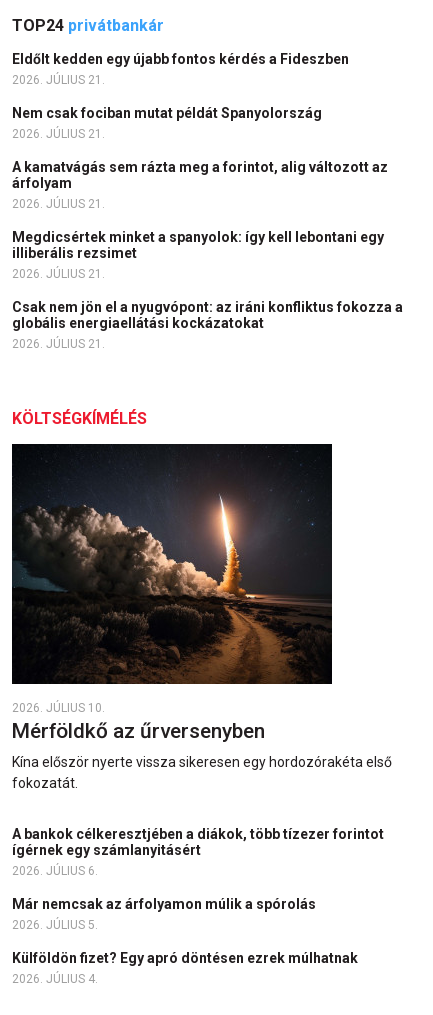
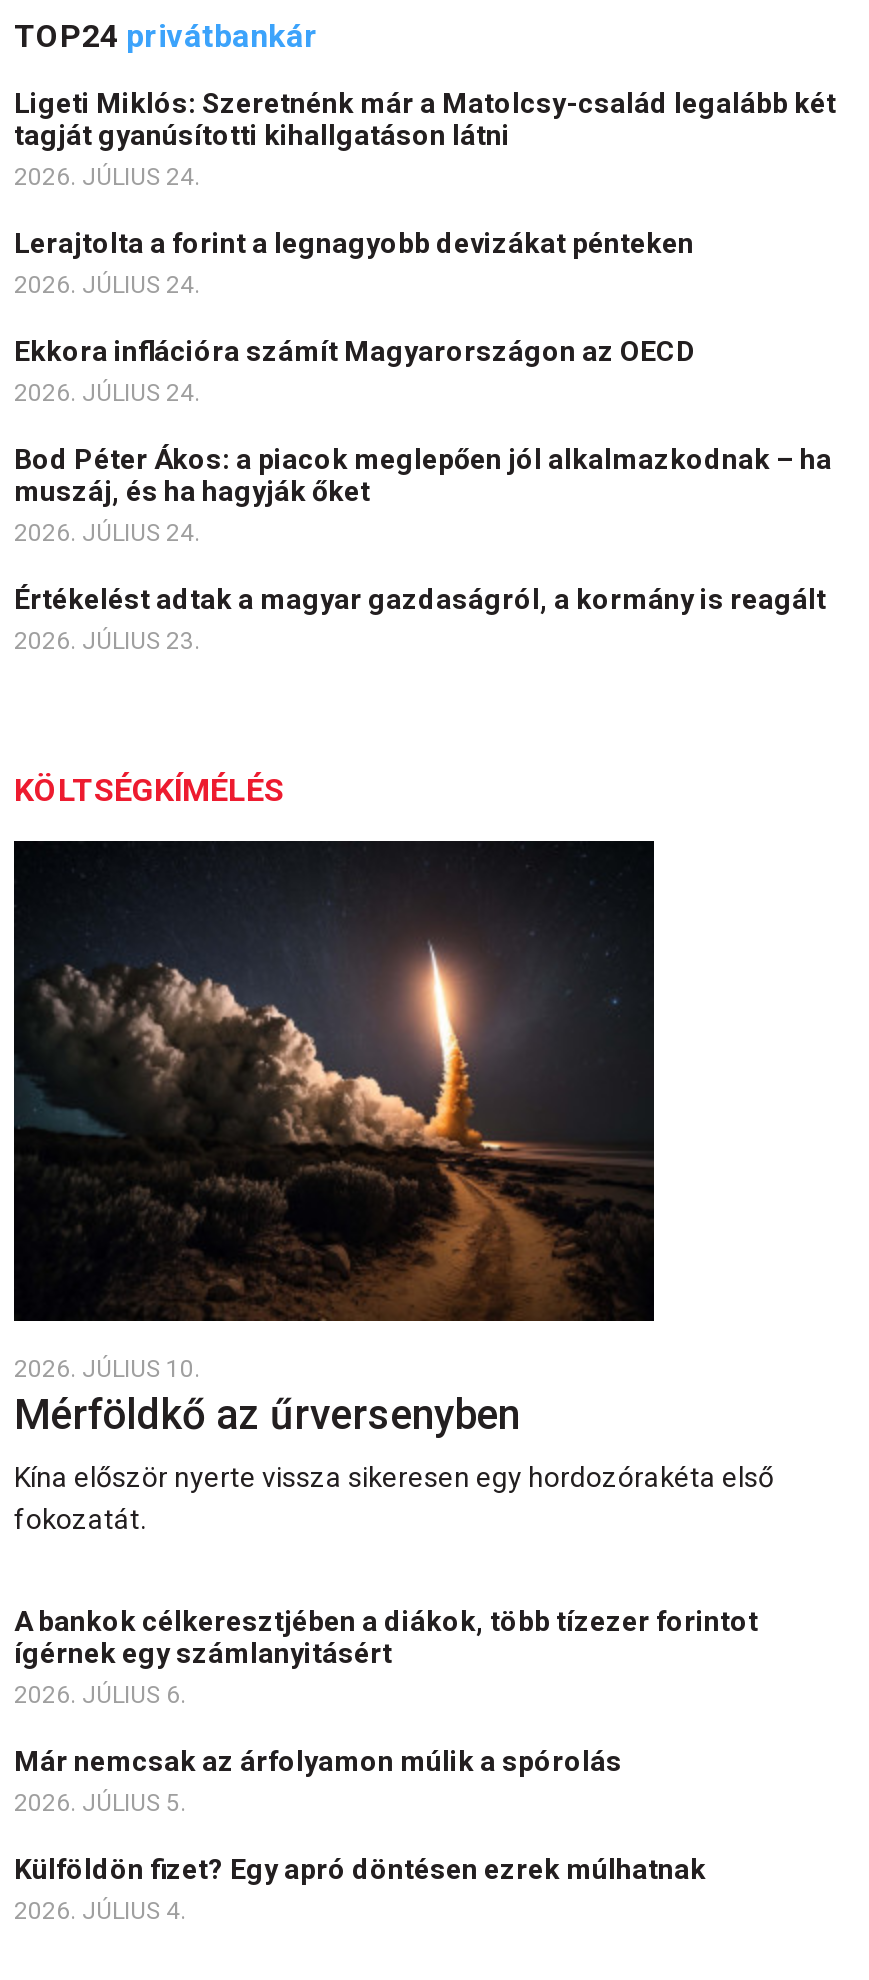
[12,51,355,87] Eldőlt kedden egy újabb fontos kérdés a Fideszben | 2026. JÚLIUS 21. -> [14,87,836,191] Ligeti Miklós: Szeretnénk már a Matolcsy-család legalább két | tagját gyanúsítotti kihallgatáson látni | 2026. JÚLIUS 24.
[12,105,325,141] Nem csak fociban mutat példát Spanyolország | 2026. JÚLIUS 21. -> [14,227,700,299] Lerajtolta a forint a legnagyobb devizákat pénteken | 2026. JÚLIUS 24.
[12,159,388,211] A kamatvágás sem rázta meg a forintot, alig változott az | árfolyam | 2026. JÚLIUS 21. -> [14,335,702,407] Ekkora inflációra számít Magyarországon az OECD | 2026. JÚLIUS 24.
[12,229,384,281] Megdicsértek minket a spanyolok: így kell lebontani egy | illiberális rezsimet | 2026. JÚLIUS 21. -> [14,443,832,547] Bod Péter Ákos: a piacok meglepően jól alkalmazkodnak – ha | muszáj, és ha hagyják őket | 2026. JÚLIUS 24.
[12,299,403,351] Csak nem jön el a nyugvópont: az iráni konfliktus fokozza a | globális energiaellátási kockázatokat | 2026. JÚLIUS 21. -> [14,583,832,655] Értékelést adtak a magyar gazdaságról, a kormány is reagált | 2026. JÚLIUS 23.

